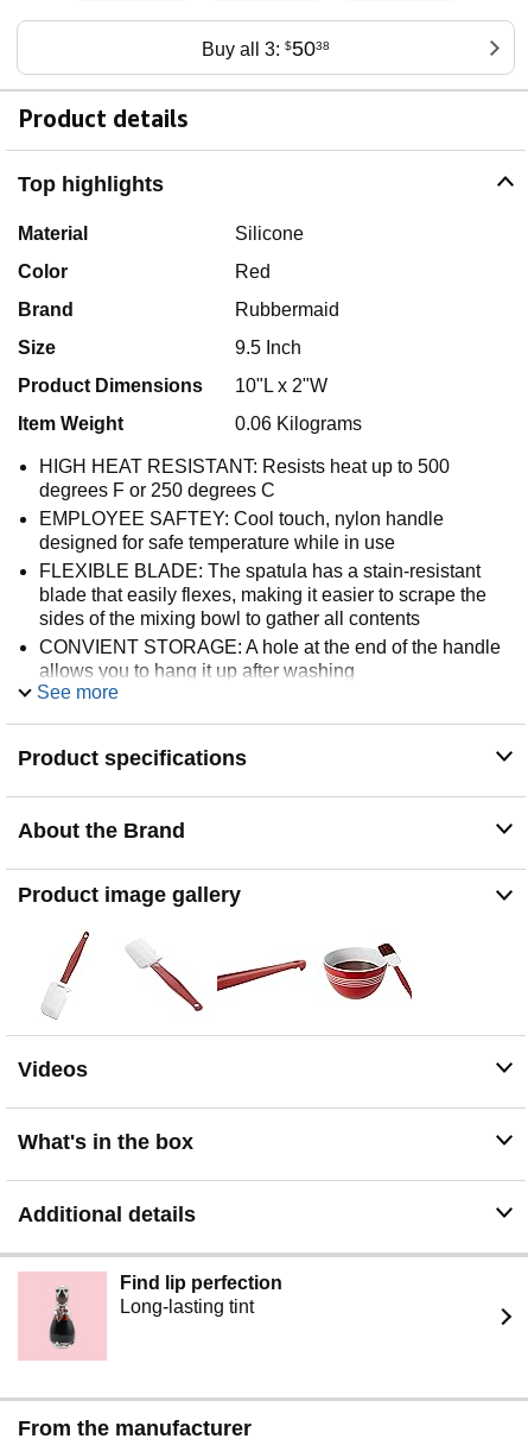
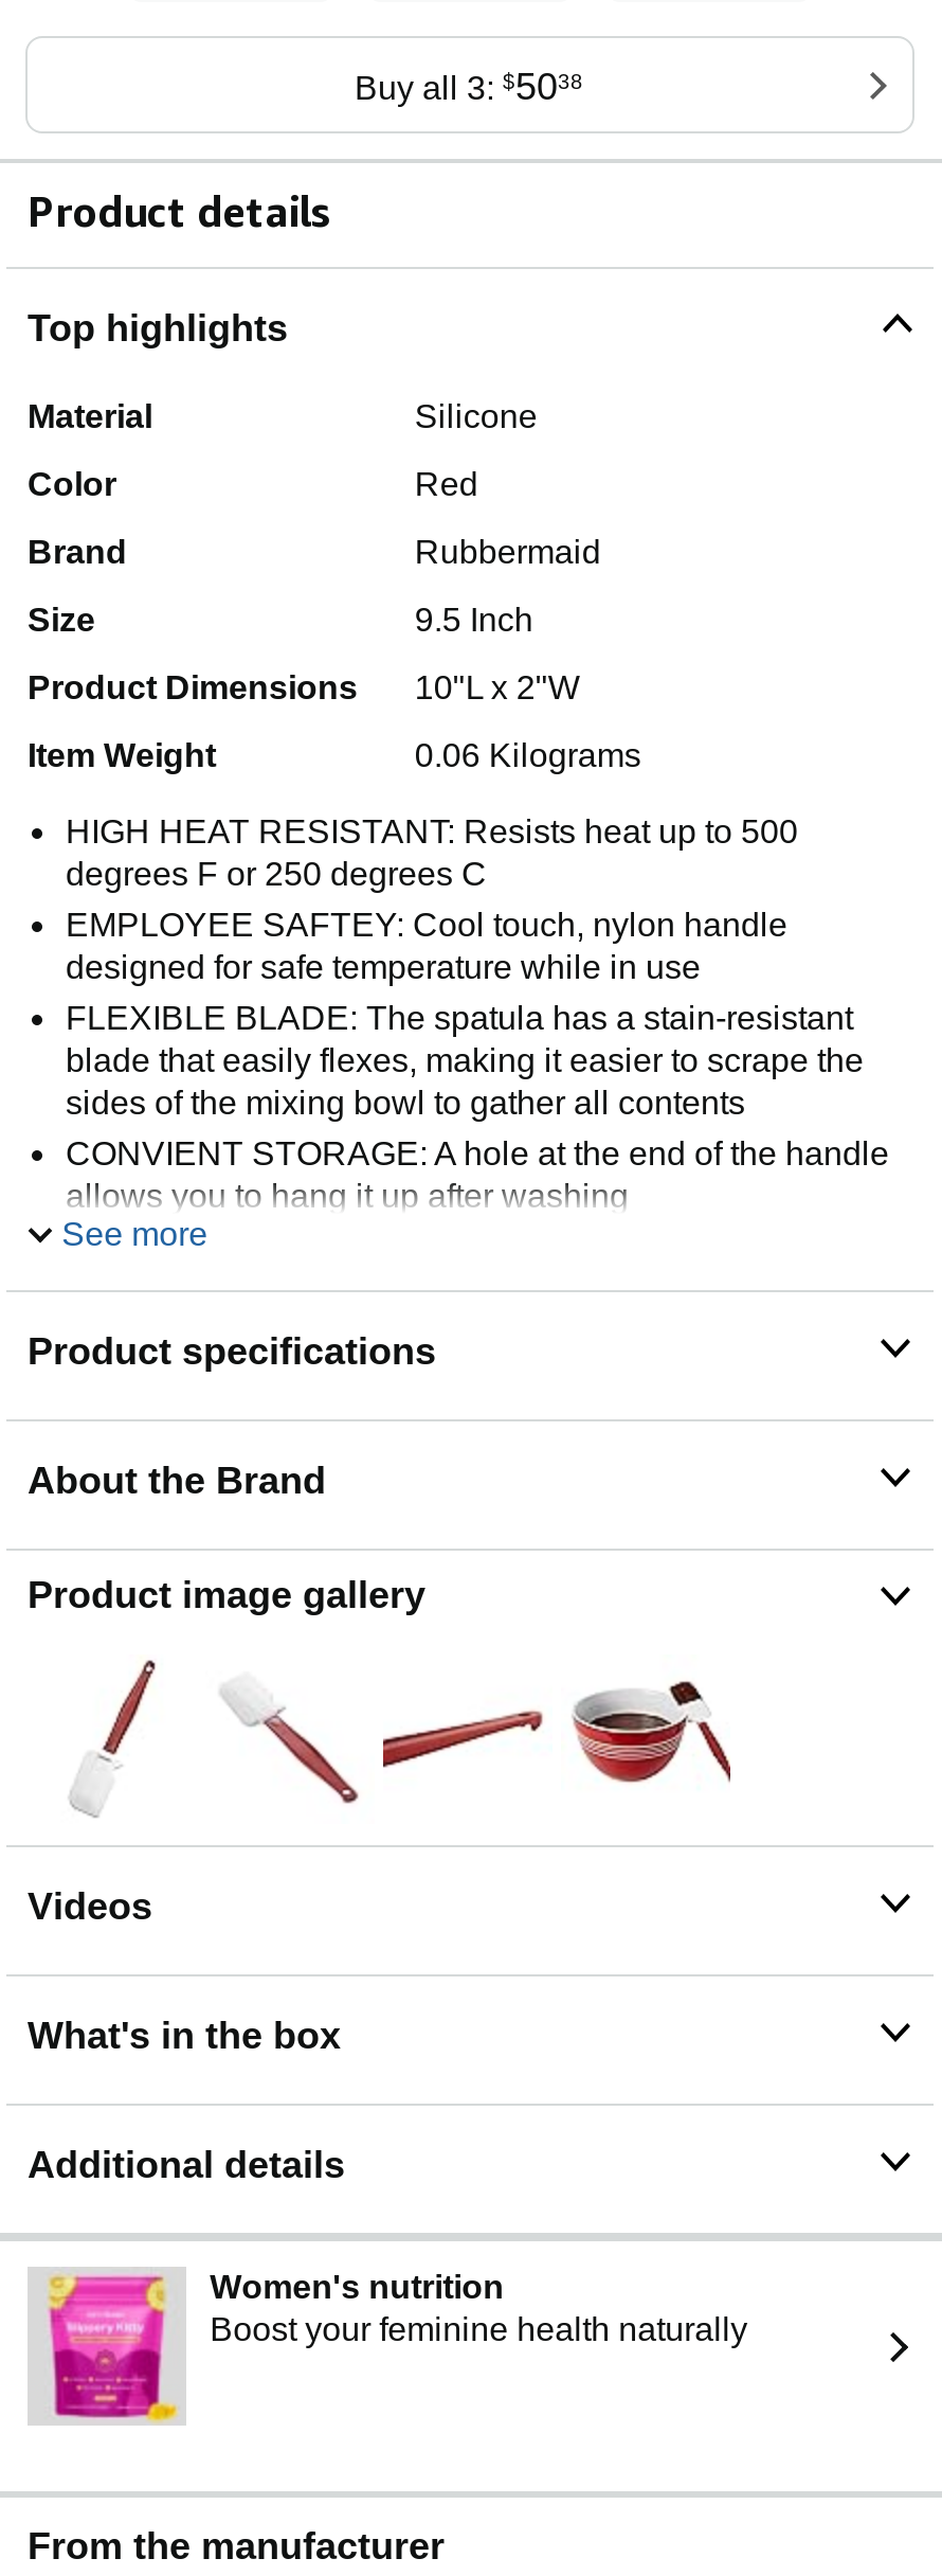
[18,1272,283,1361] [image] | Find lip perfection | Long-lasting tint -> [30,2269,748,2423] [image] | Women's nutrition | Boost your feminine health naturally

